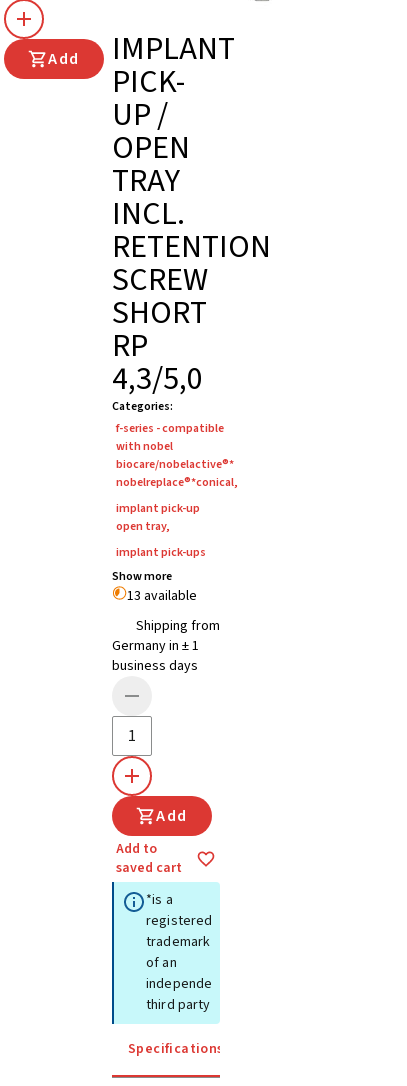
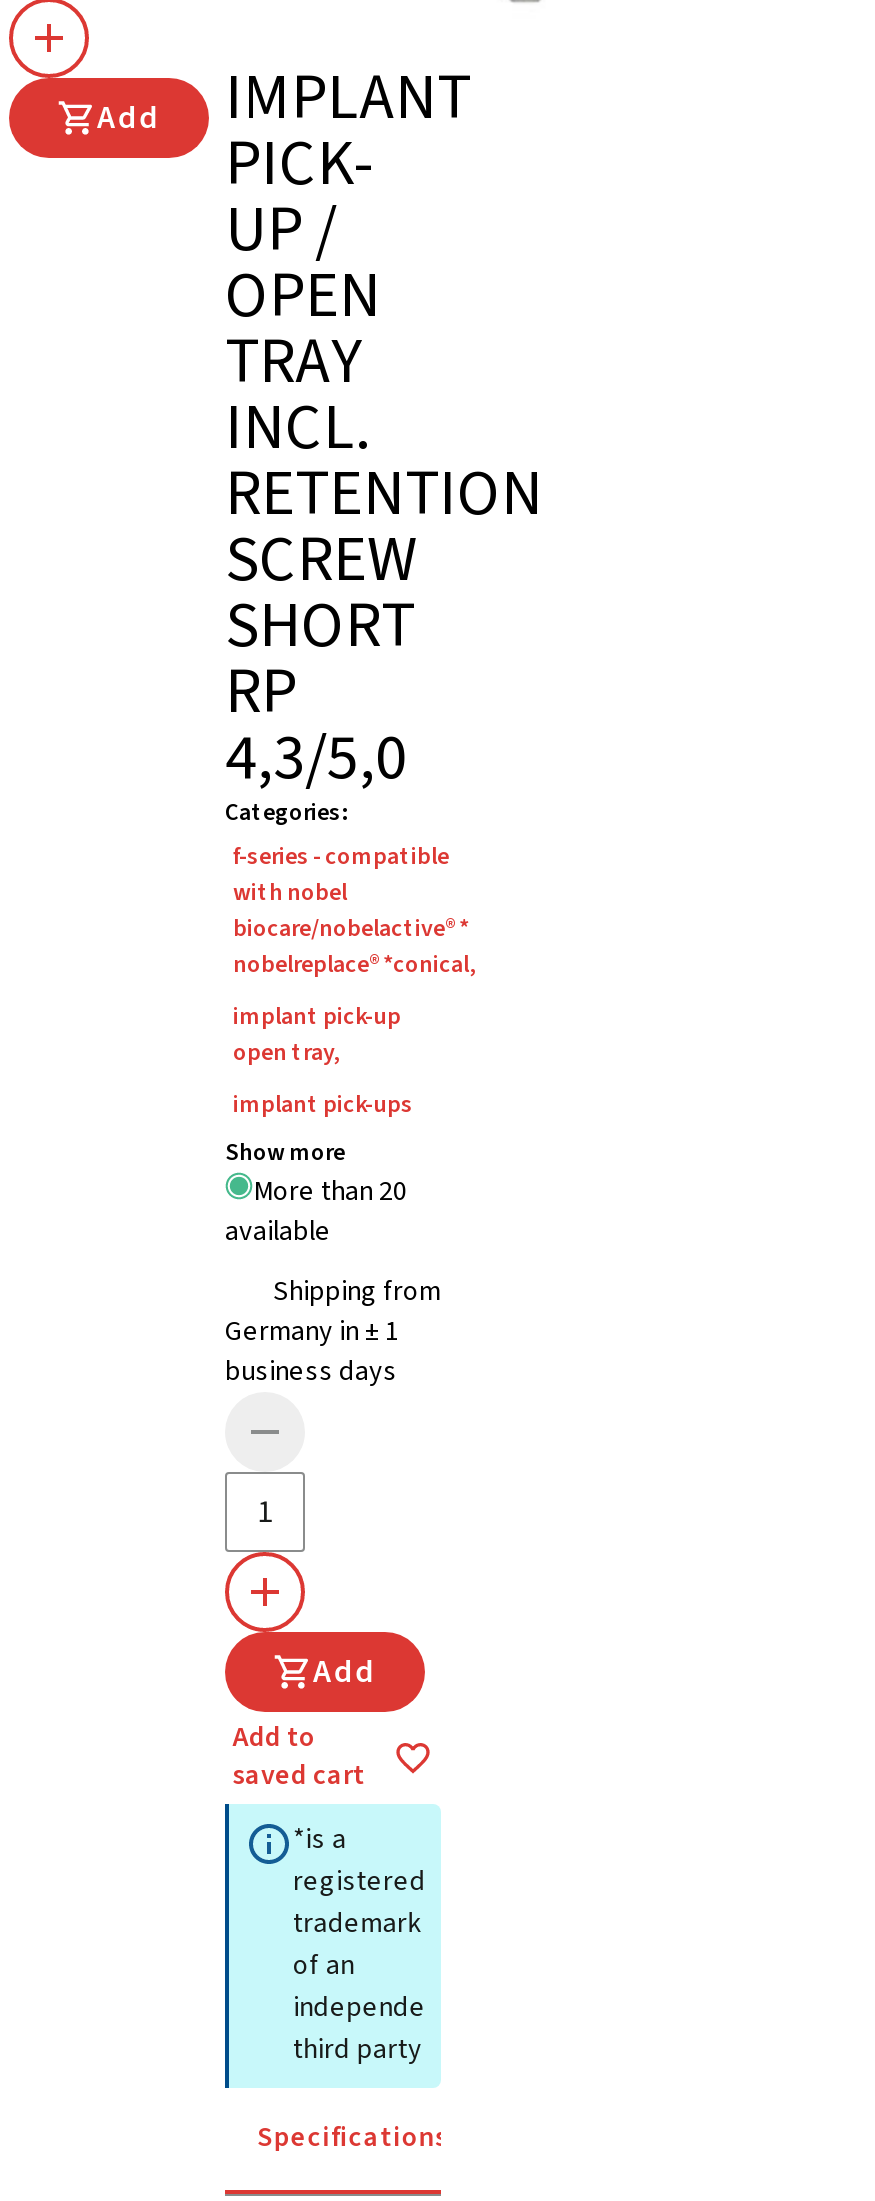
[127,586,197,606] 13 available -> [225,1172,407,1252] More than 20 | available

